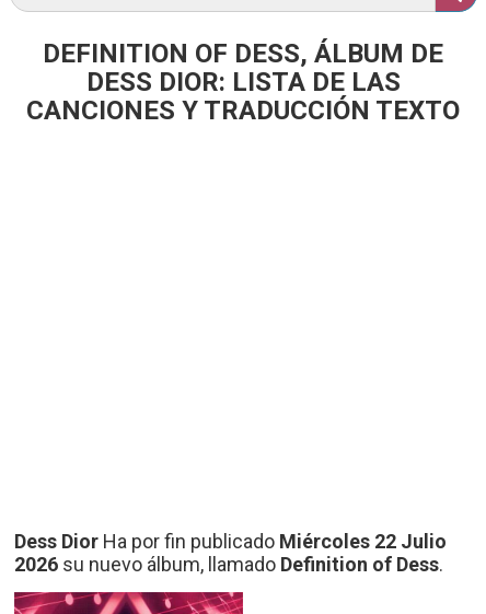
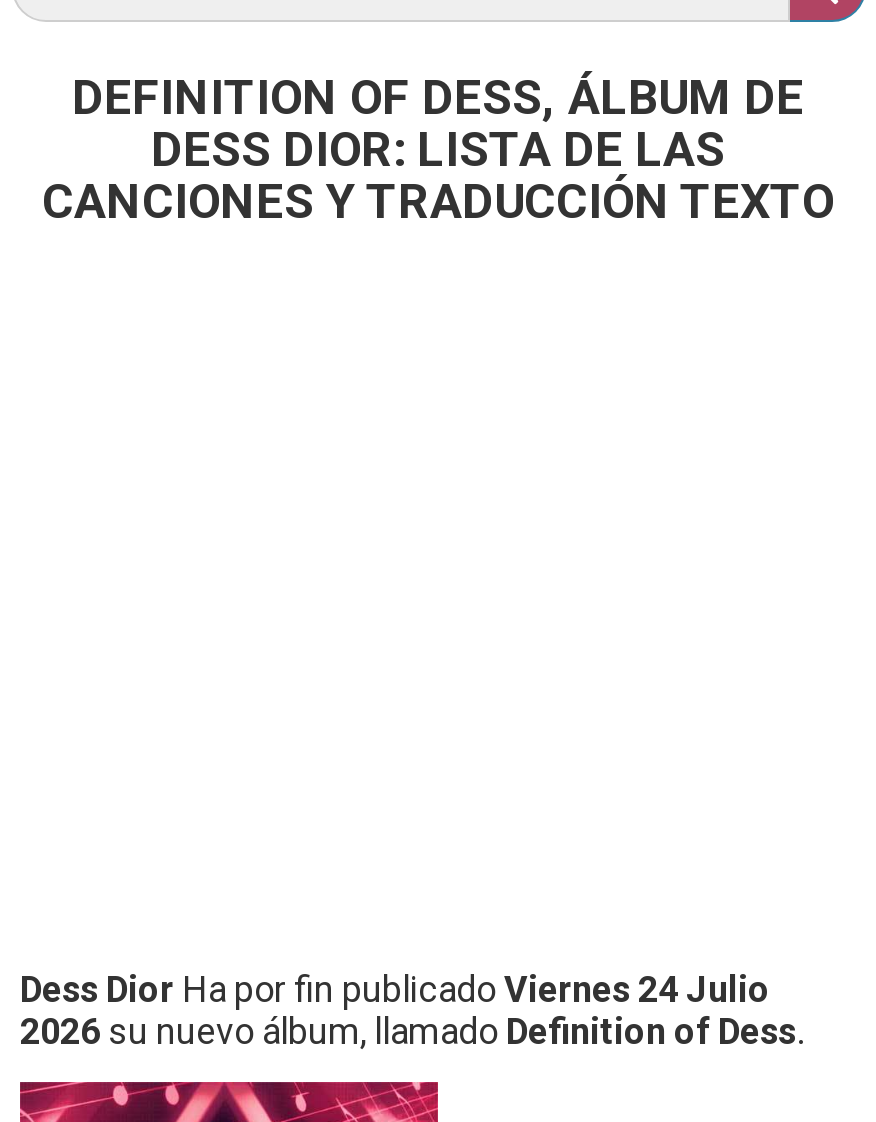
[14,530,447,553] Dess Dior Ha por fin publicado Miércoles 22 Julio -> [20,968,770,1010] Dess Dior Ha por fin publicado Viernes 24 Julio

